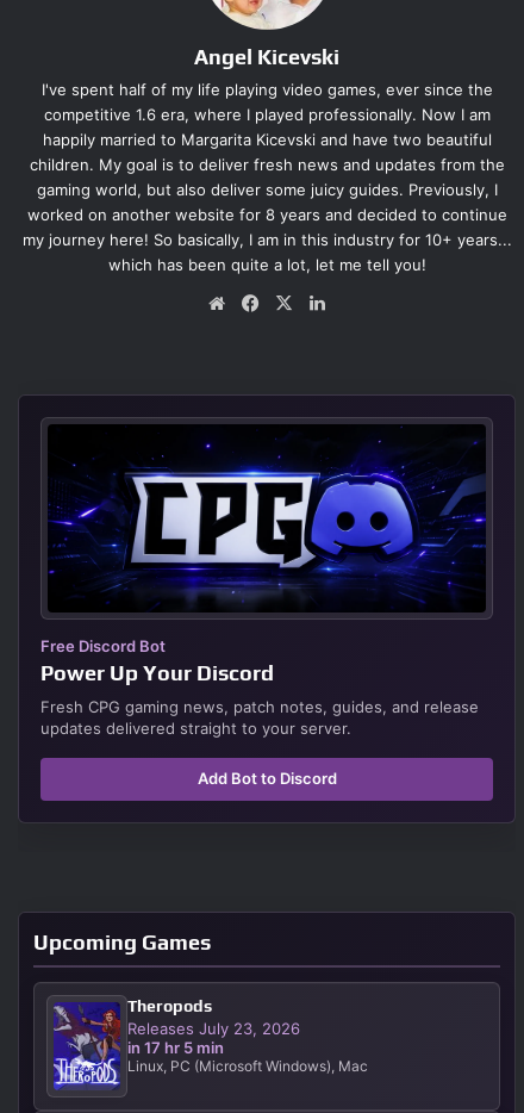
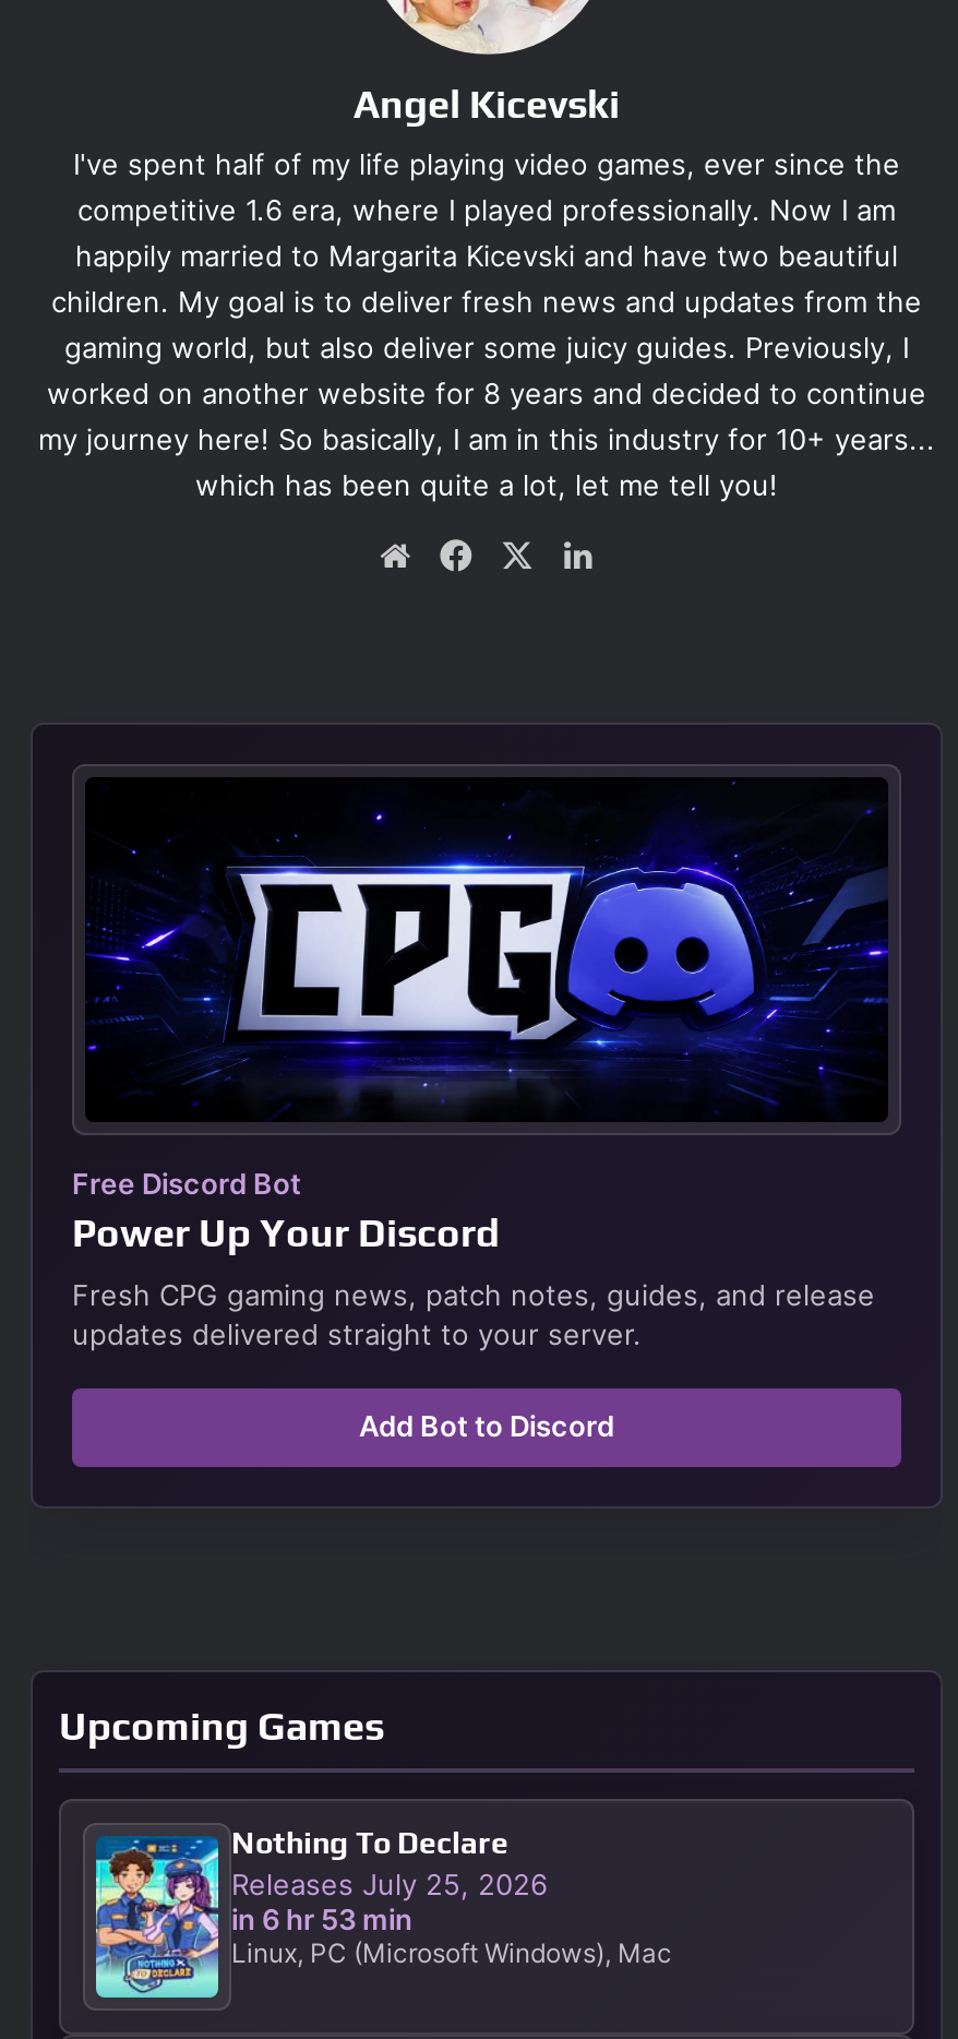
[52,996,300,1090] [image] | Theropods | Releases July 23, 2026 | in 17 hr 5 min -> [94,1824,548,2000] [image] | Nothing To Declare | Releases July 25, 2026 | in 6 hr 53 min

